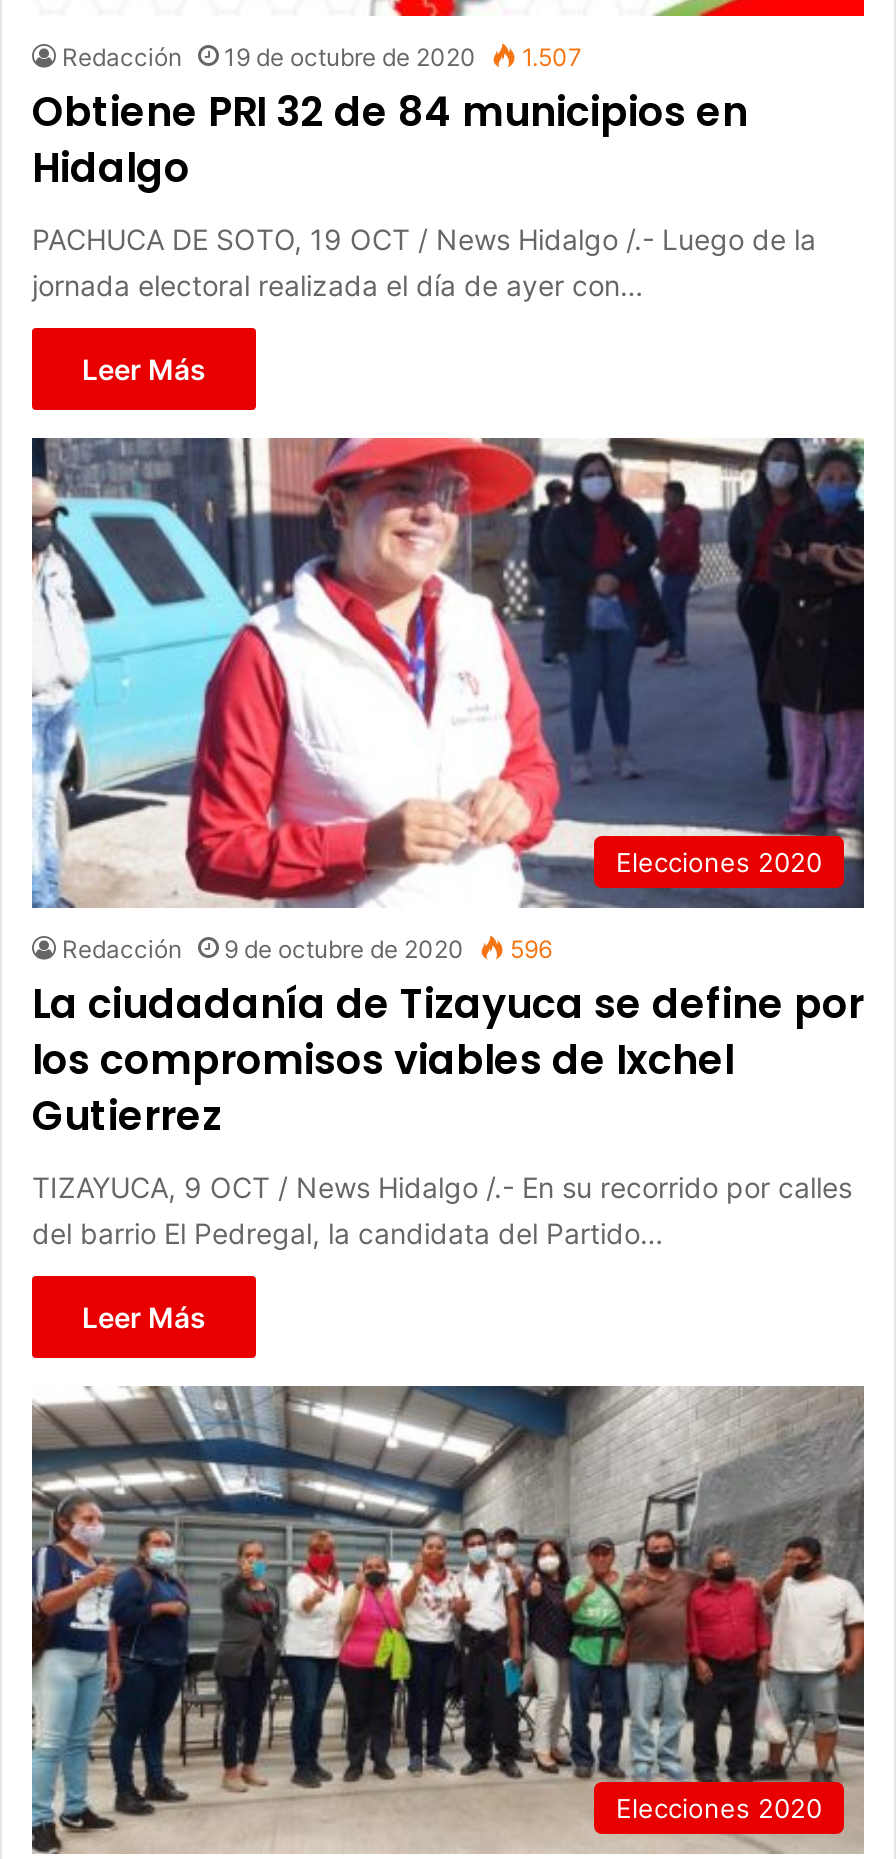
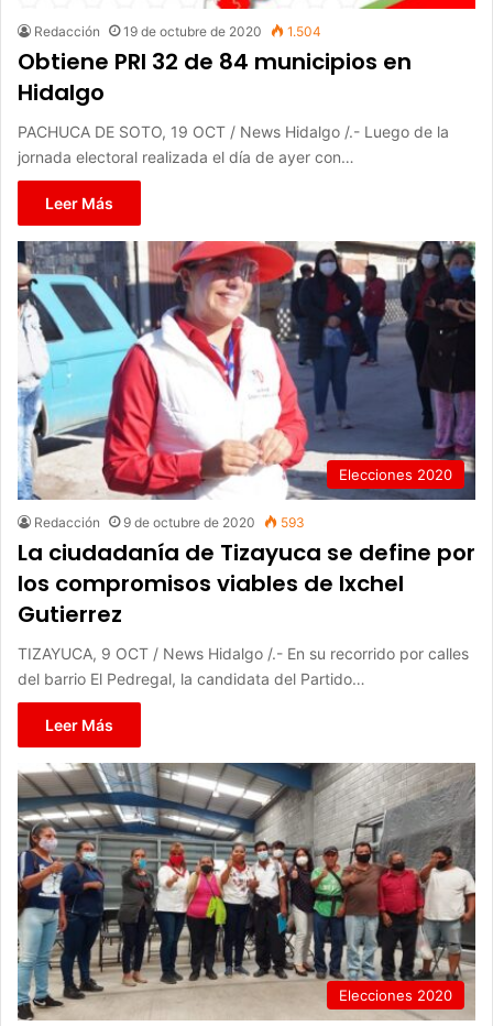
[62,42,582,72] Redacción 19 de octubre de 2020 1.507 -> [34,23,321,40] Redacción 19 de octubre de 2020 1.504
[62,933,552,963] Redacción 9 de octubre de 2020 596 -> [34,514,305,530] Redacción 9 de octubre de 2020 593

